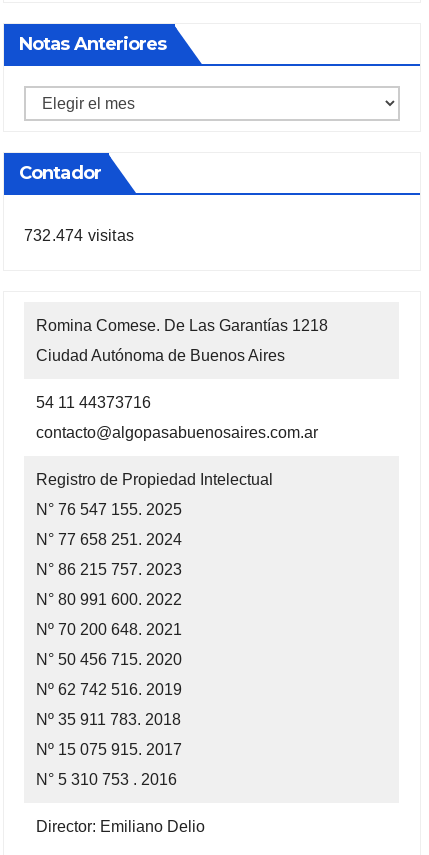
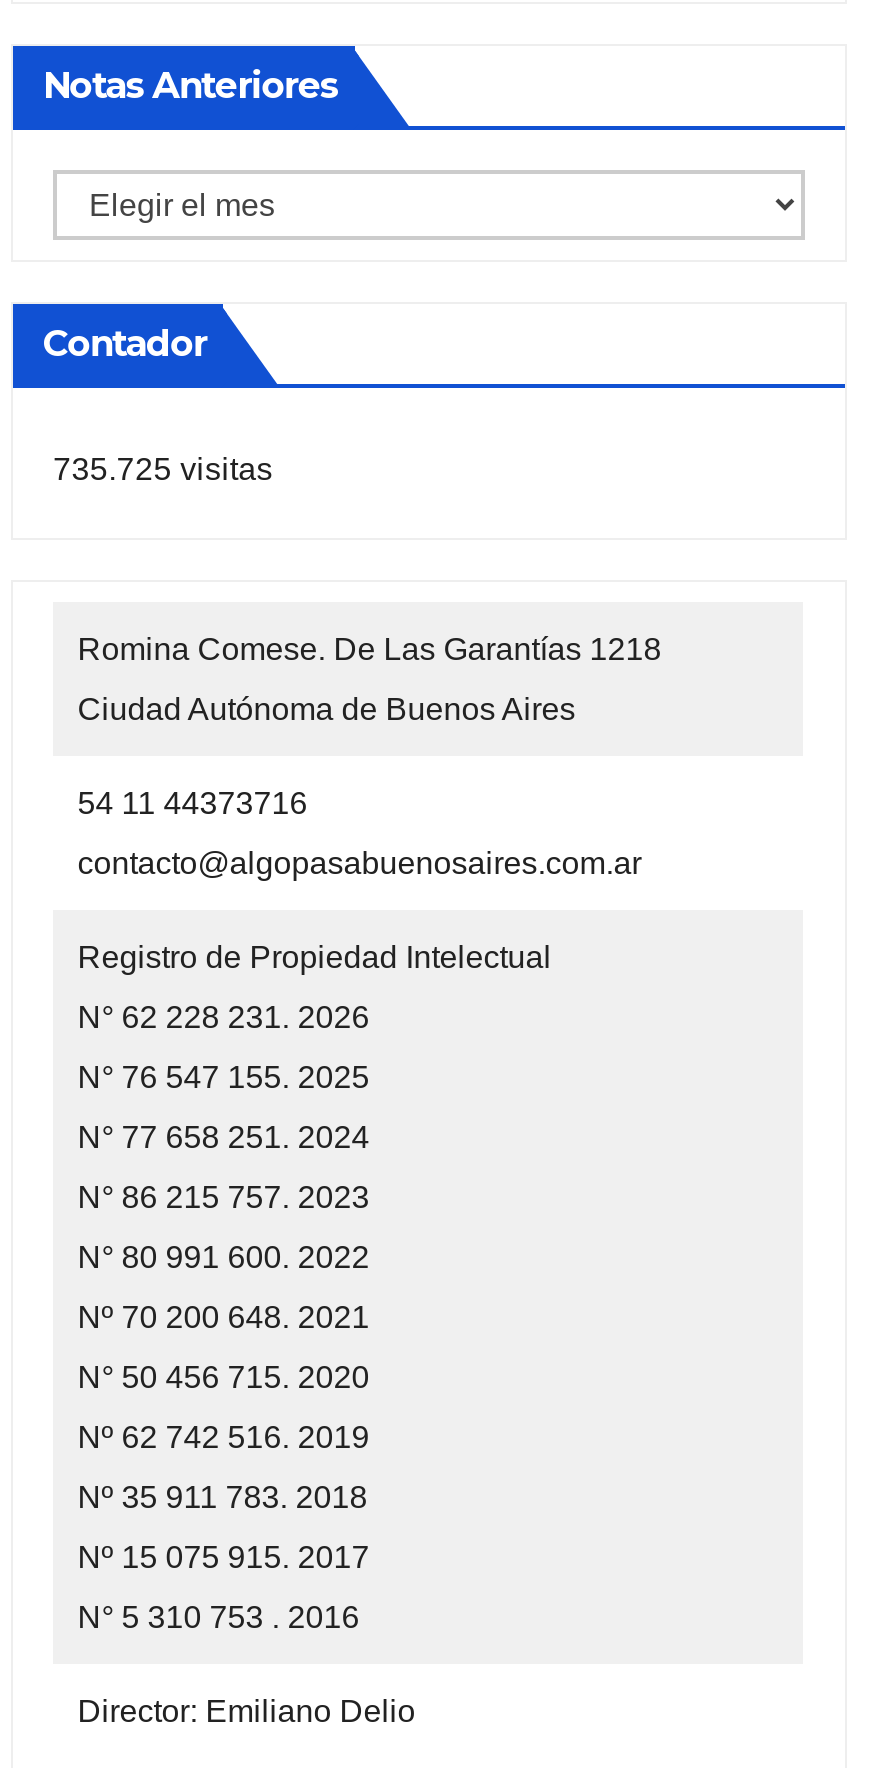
[24,227,134,244] 732.474 visitas -> [53,453,273,487] 735.725 visitas
none -> [77,1000,369,1034] N° 62 228 231. 2026

